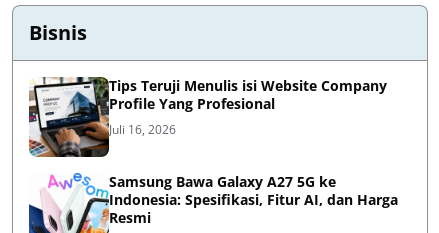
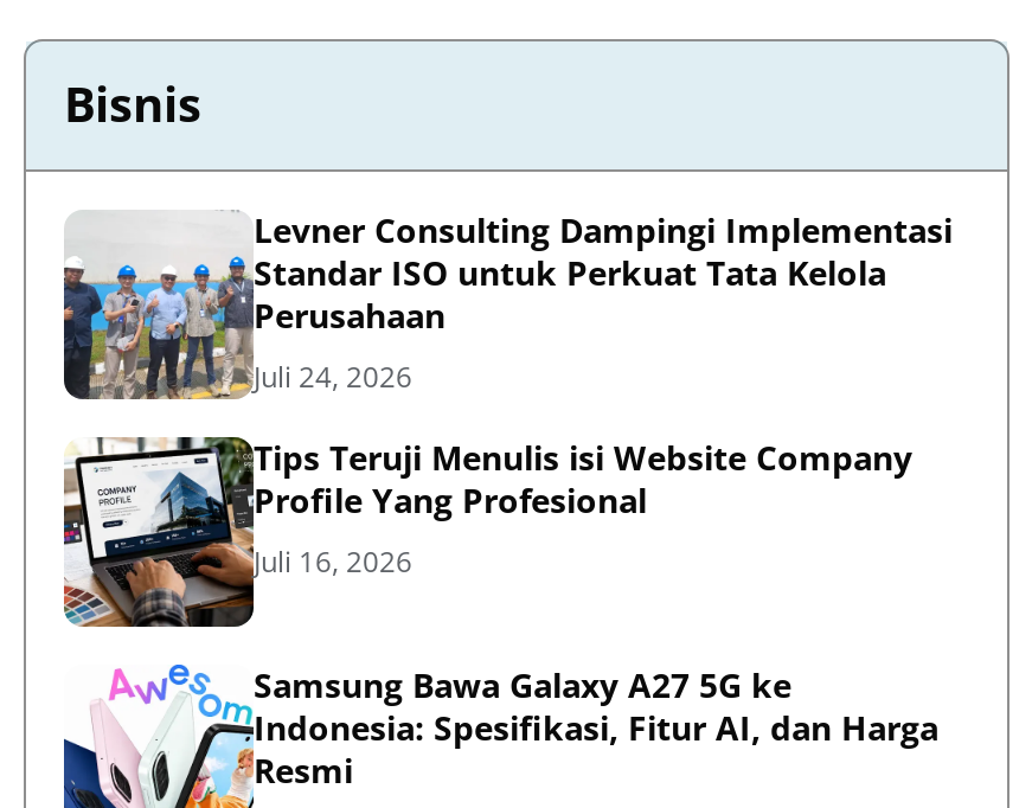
none -> [62,209,953,400] [image] | Levner Consulting Dampingi Implementasi | Standar ISO untuk Perkuat Tata Kelola | Perusahaan | Juli 24, 2026

